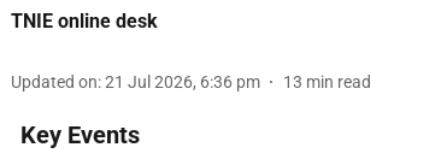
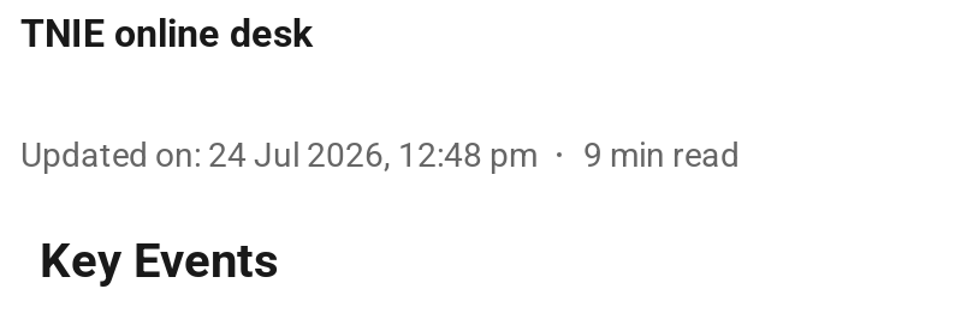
[11,72,260,92] Updated on: 21 Jul 2026, 6:36 pm -> [20,136,538,174] Updated on: 24 Jul 2026, 12:48 pm
[283,72,371,92] 13 min read -> [583,136,740,174] 9 min read

